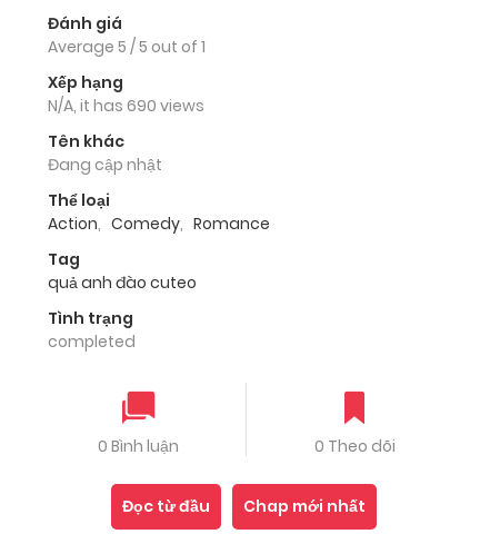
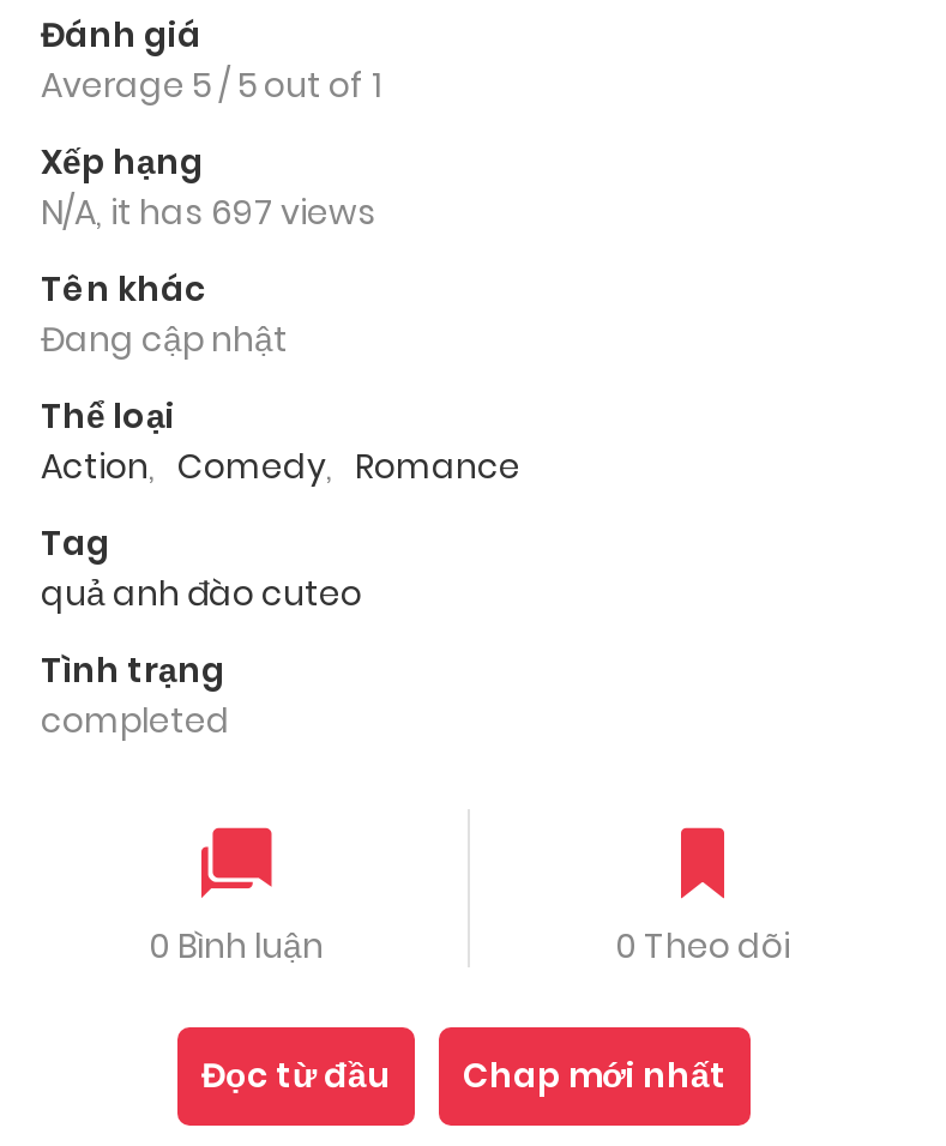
[48,95,204,117] N/A, it has 690 views -> [41,189,376,237] N/A, it has 697 views

